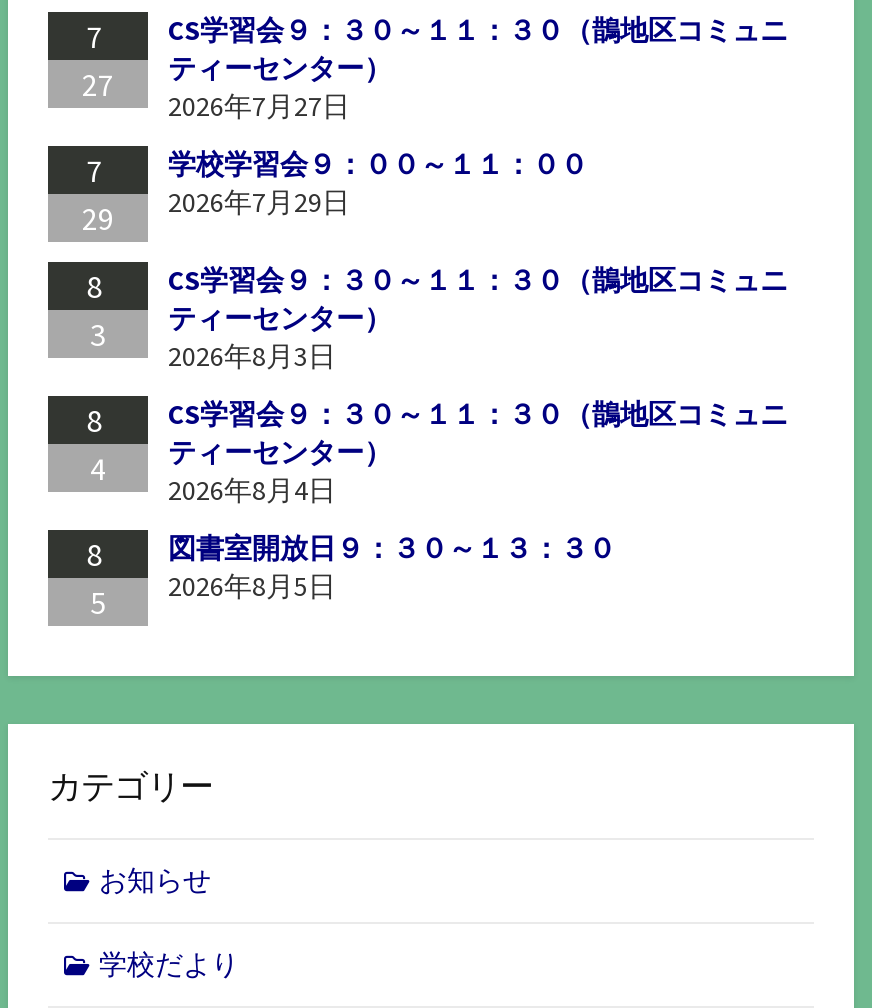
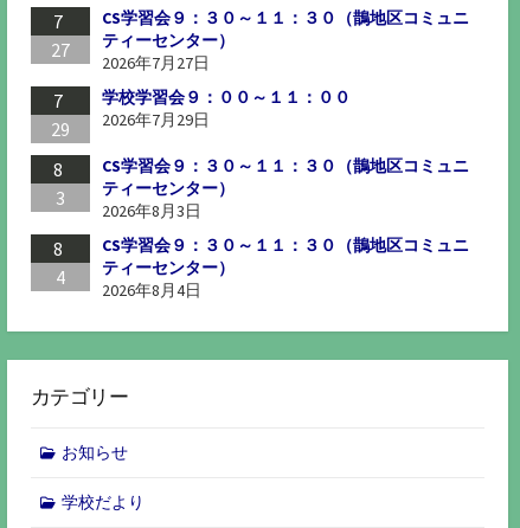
[87,534,109,622] 8 | 5 -> none
[168,530,616,604] 図書室開放日９：３０～１３：３０ | 2026年8月5日 -> none

